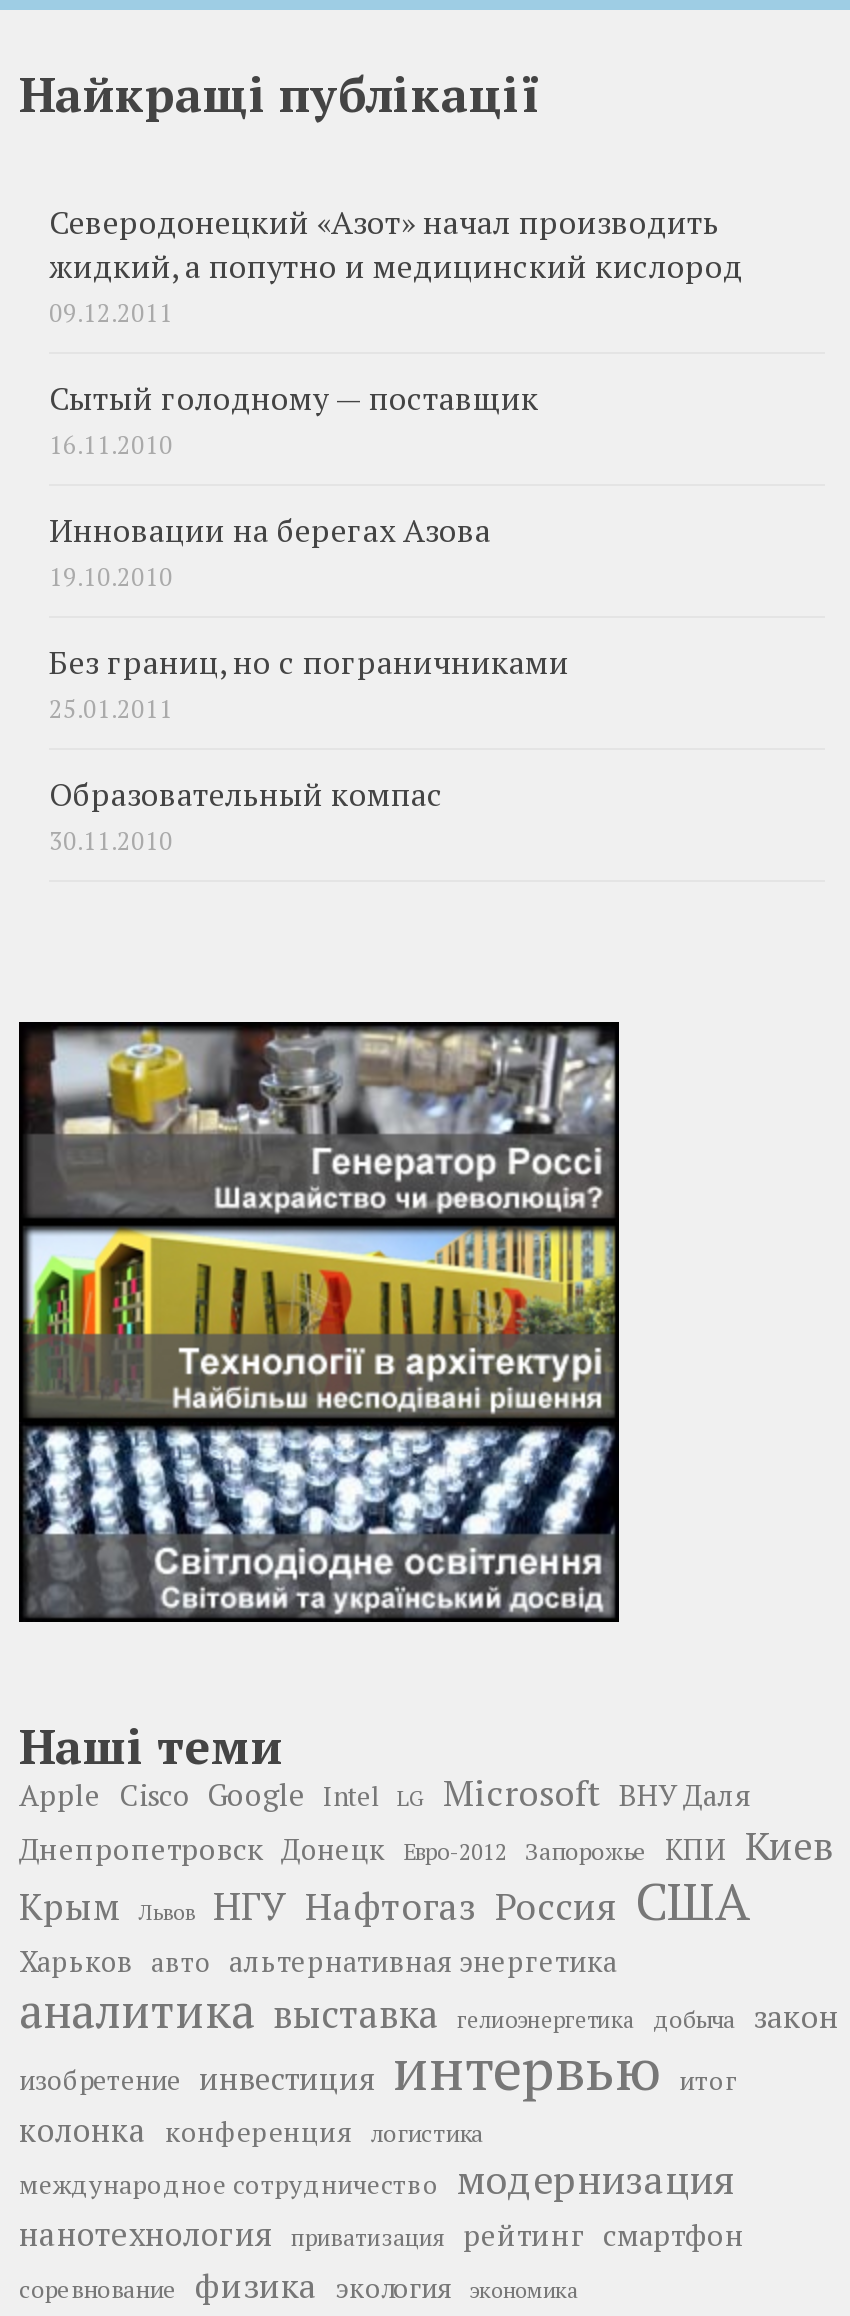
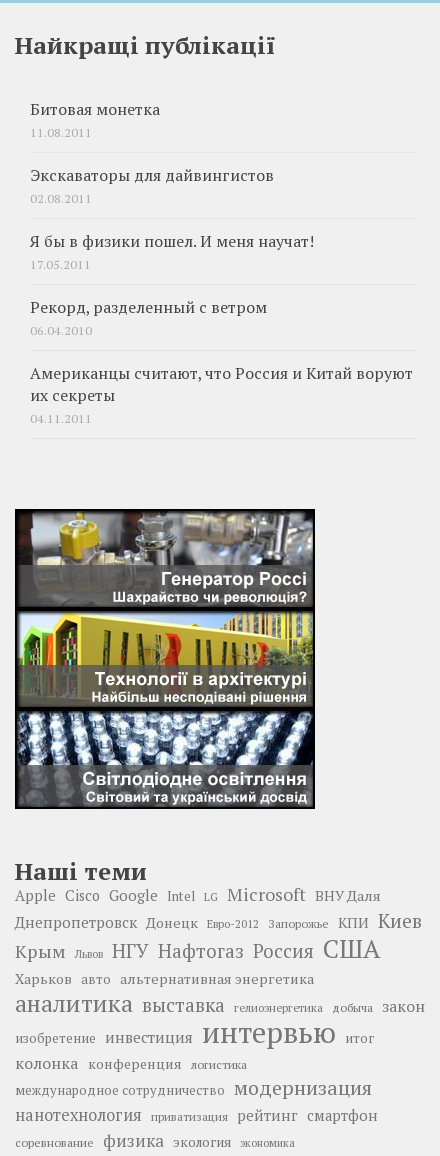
[49,202,743,330] Северодонецкий «Азот» начал производить | жидкий, а попутно и медицинский кислород | 09.12.2011 -> [30,99,160,141] Битовая монетка | 11.08.2011
[49,378,539,462] Сытый голодному — поставщик | 16.11.2010 -> [30,165,274,207] Экскаваторы для дайвингистов | 02.08.2011
[49,510,491,594] Инновации на берегах Азова | 19.10.2010 -> [30,231,314,273] Я бы в физики пошел. И меня научат! | 17.05.2011
[49,642,569,726] Без границ, но с пограничниками | 25.01.2011 -> [30,297,267,339] Рекорд, разделенный с ветром | 06.04.2010
[49,774,443,858] Образовательный компас | 30.11.2010 -> [30,363,413,427] Американцы считают, что Россия и Китай воруют | их секреты | 04.11.2011

